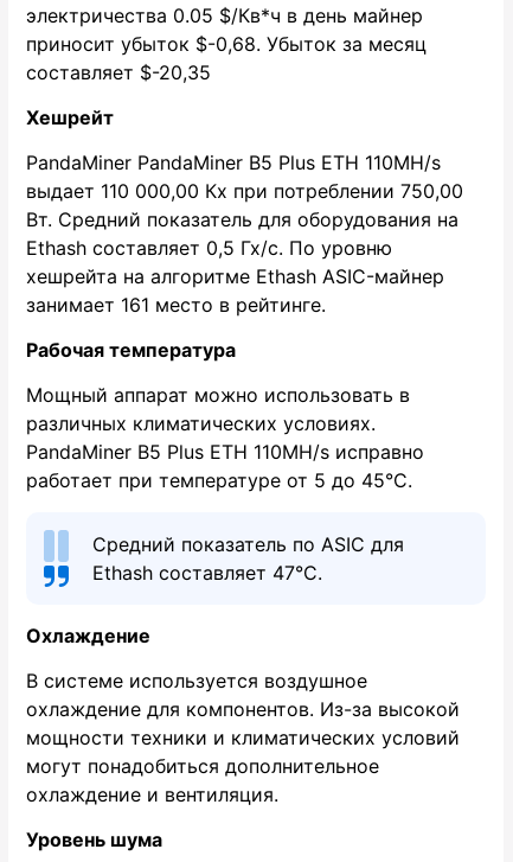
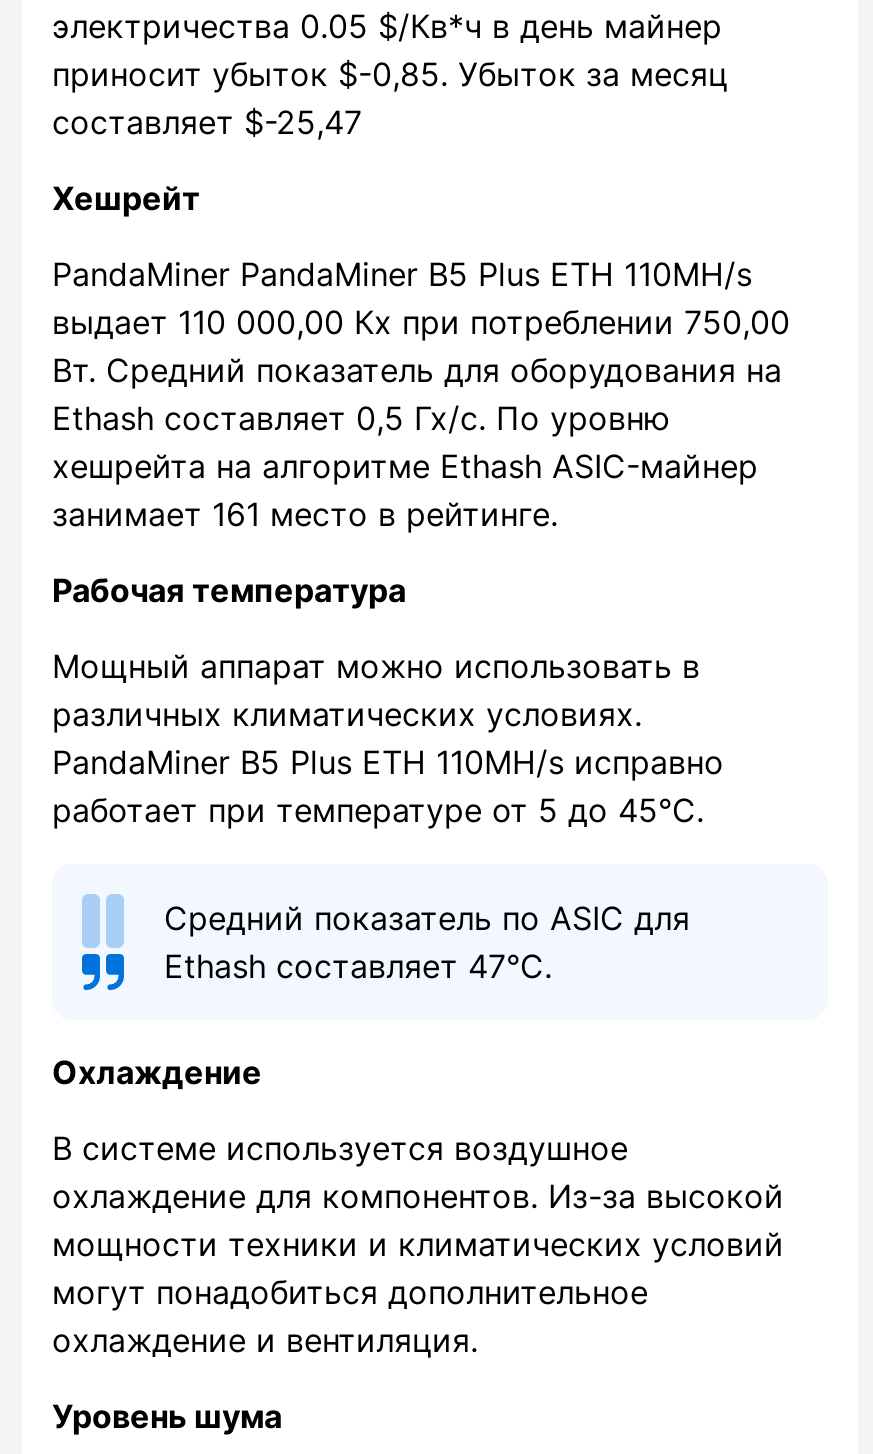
[26,31,427,55] приносит убыток $-0,68. Убыток за месяц -> [52,53,728,93] приносит убыток $-0,85. Убыток за месяц
[26,60,211,84] составляет $-20,35 -> [52,101,362,141] составляет $-25,47

